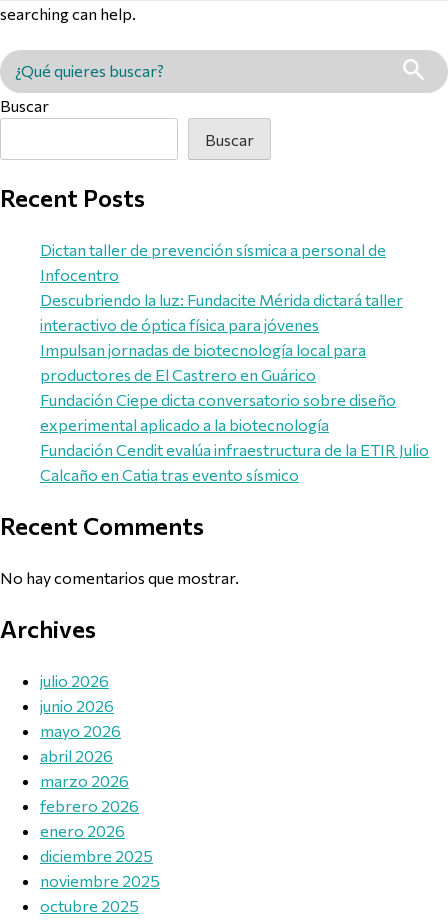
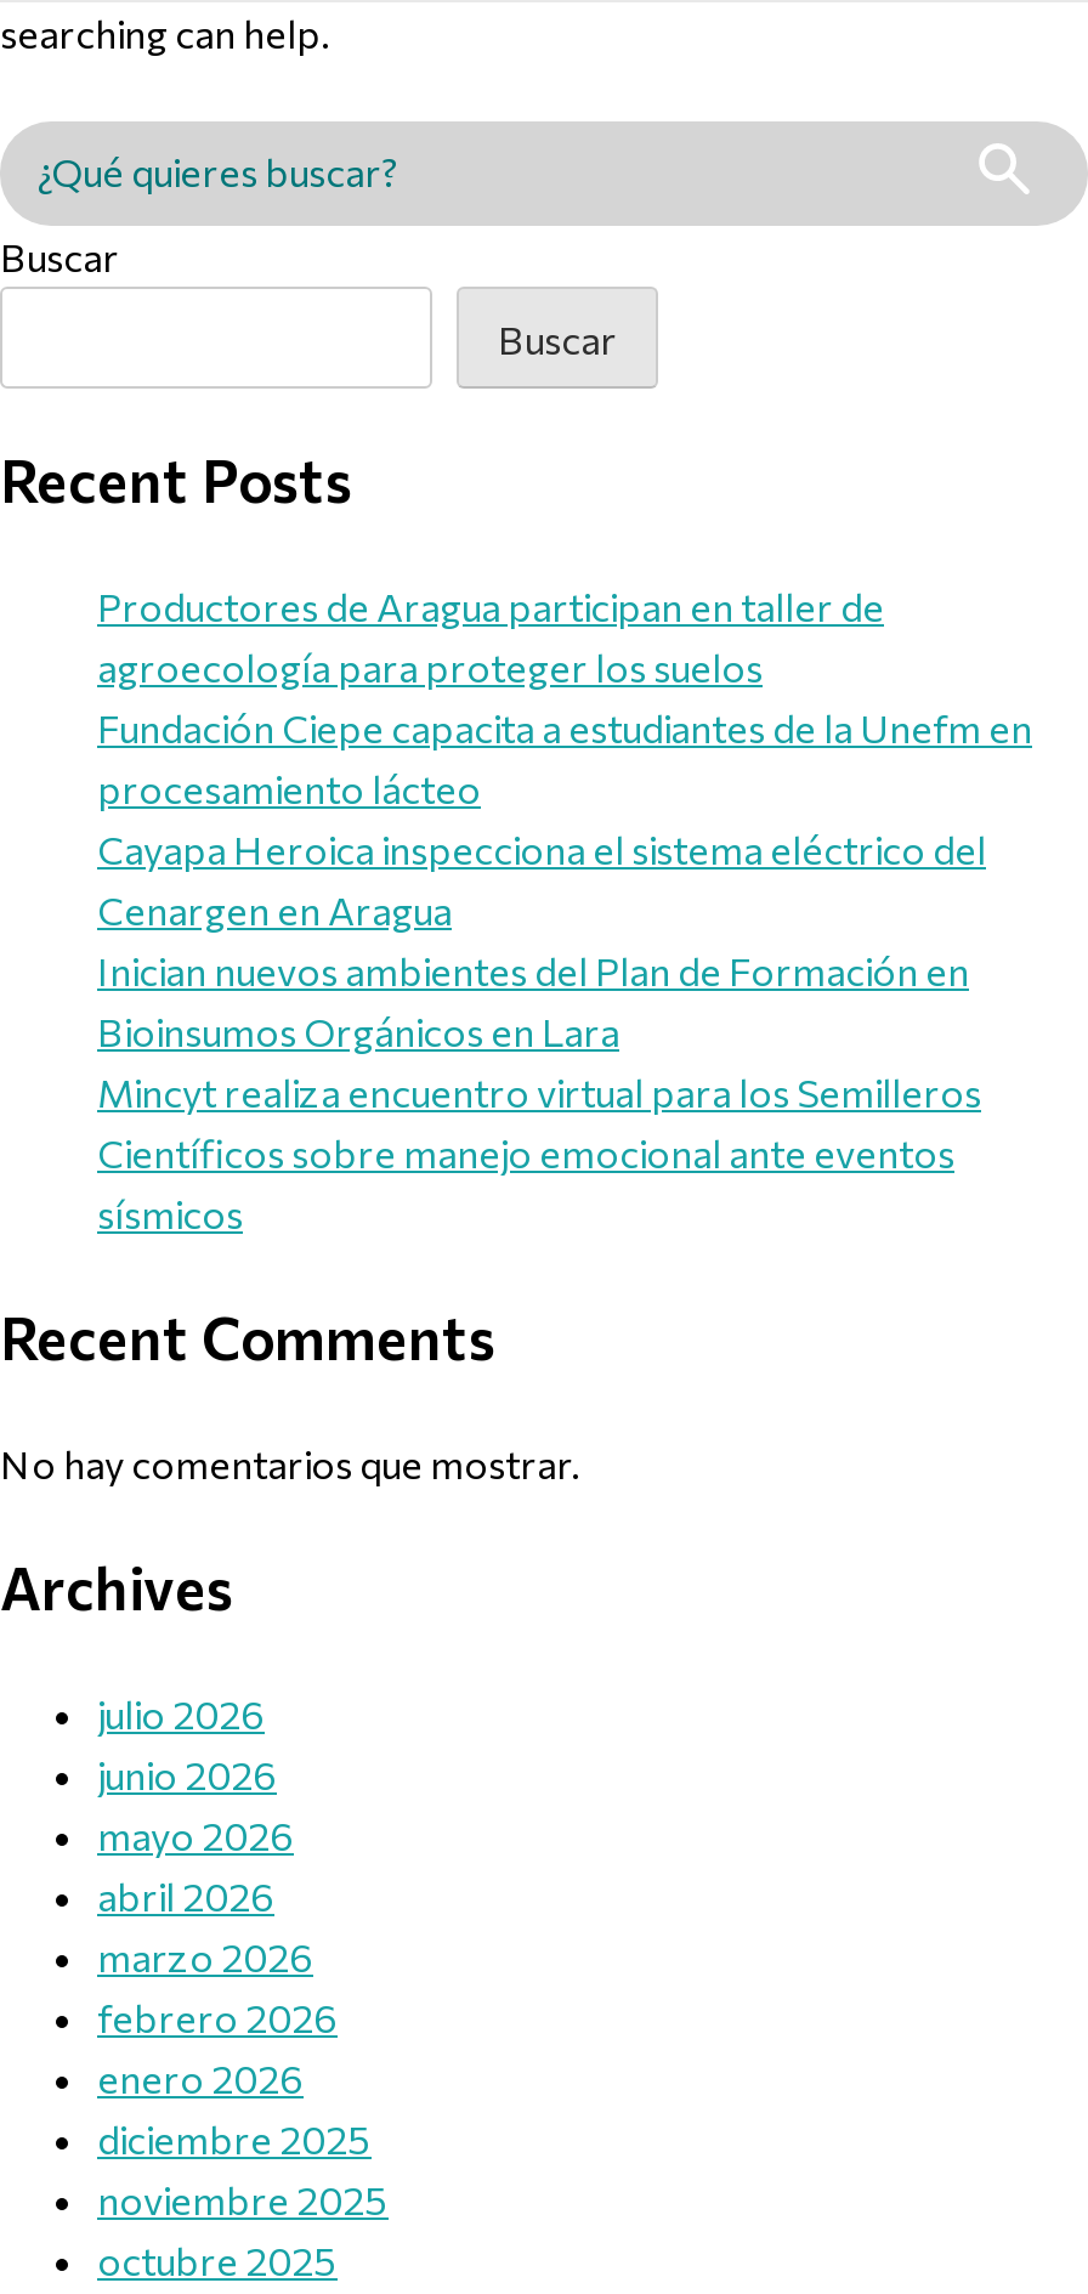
[40,240,429,484] Dictan taller de prevención sísmica a personal de | Infocentro | Descubriendo la luz: Fundacite Mérida dictará taller | interactivo de óptica física para jóvenes | Impulsan jornadas de biotecnología local para | productores de El Castrero en Guárico | Fundación Ciepe dicta conversatorio sobre diseño | experimental aplicado a la biotecnología | Fundación Cendit evalúa infraestructura de la ETIR Julio | Calcaño en Catia tras evento sísmico -> [97,584,1032,1237] Productores de Aragua participan en taller de | agroecología para proteger los suelos | Fundación Ciepe capacita a estudiantes de la Unefm en | procesamiento lácteo | Cayapa Heroica inspecciona el sistema eléctrico del | Cenargen en Aragua | Inician nuevos ambientes del Plan de Formación en | Bioinsumos Orgánicos en Lara | Mincyt realiza encuentro virtual para los Semilleros | Científicos sobre manejo emocional ante eventos | sísmicos

